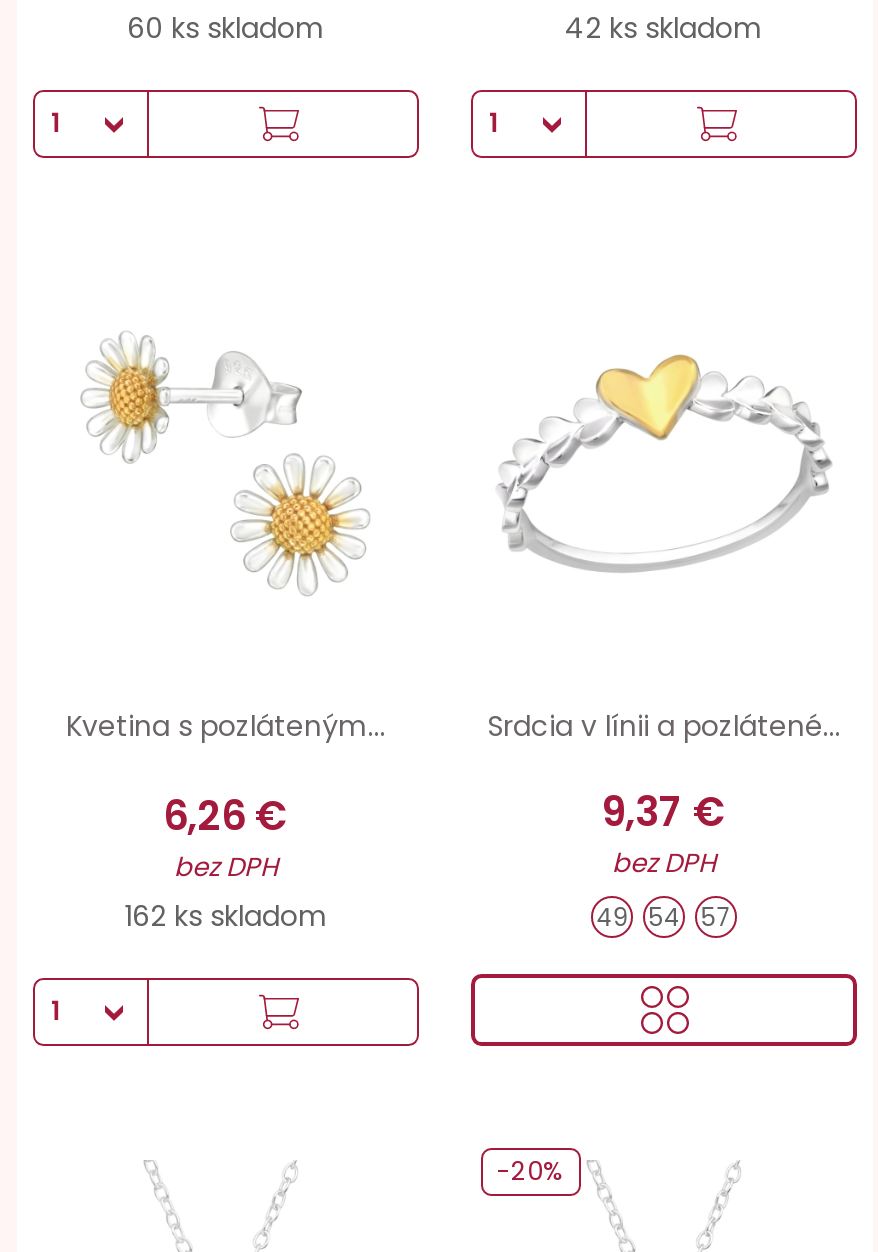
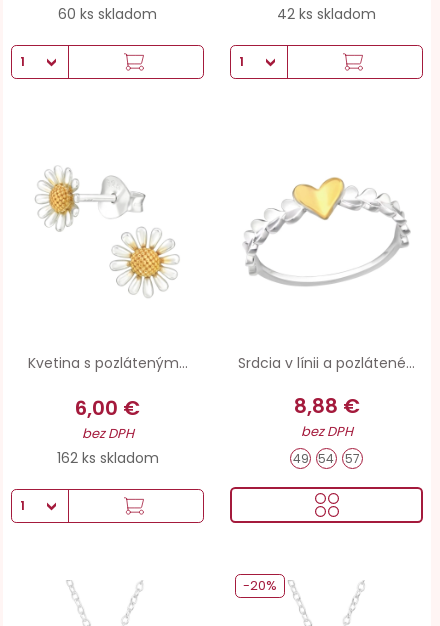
[163,788,289,844] 6,26 € -> [75,394,140,422] 6,00 €
[601,784,727,840] 9,37 € -> [293,392,359,420] 8,88 €

